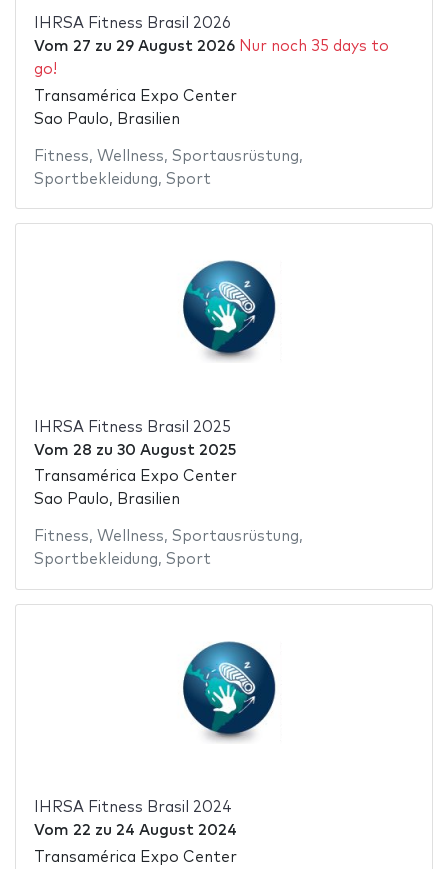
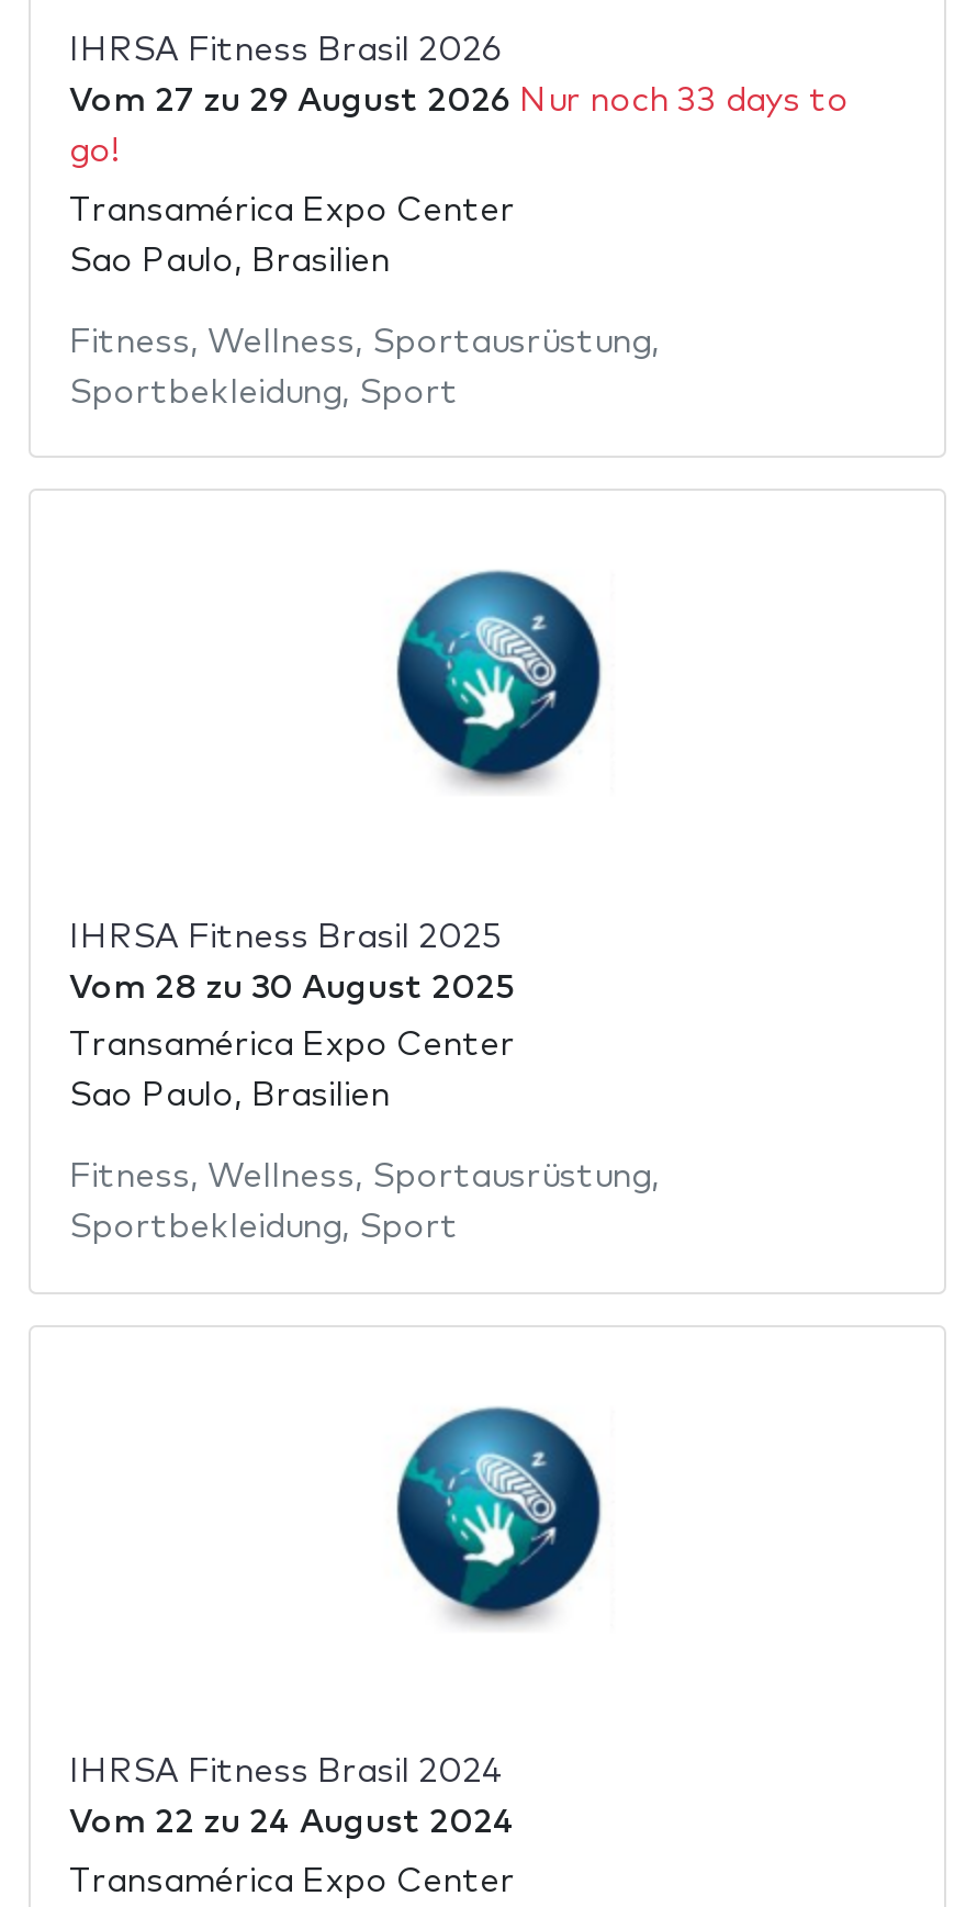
[33,39,388,54] Vom 27 zu 29 August 2026 Nur noch 35 days to -> [69,85,849,118] Vom 27 zu 29 August 2026 Nur noch 33 days to

